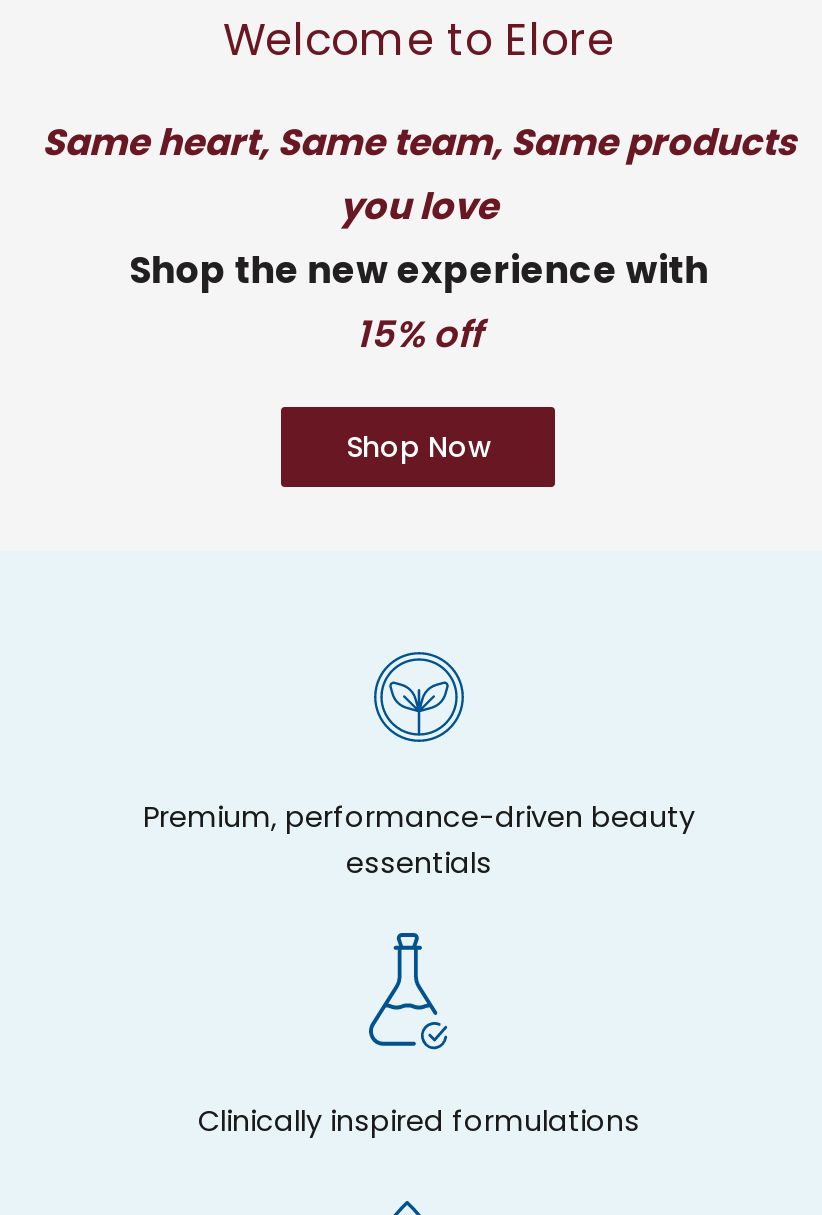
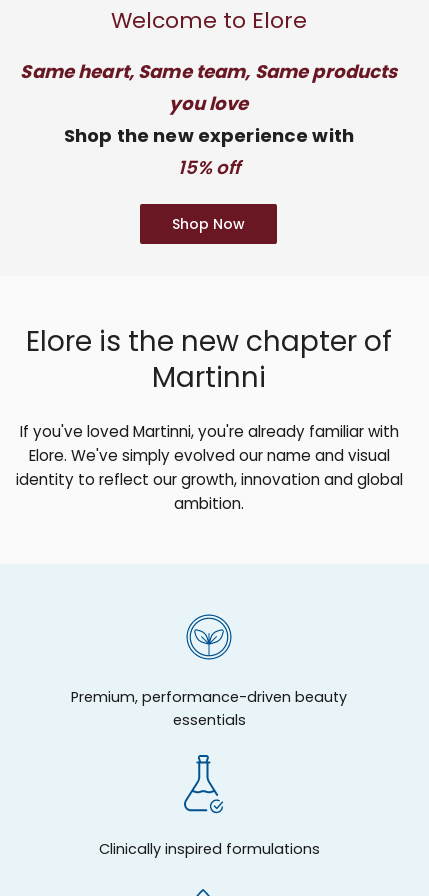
none -> [15,322,402,514] Elore is the new chapter of | Martinni | If you've loved Martinni, you're already familiar with | Elore. We've simply evolved our name and visual | identity to reflect our growth, innovation and global | ambition.

